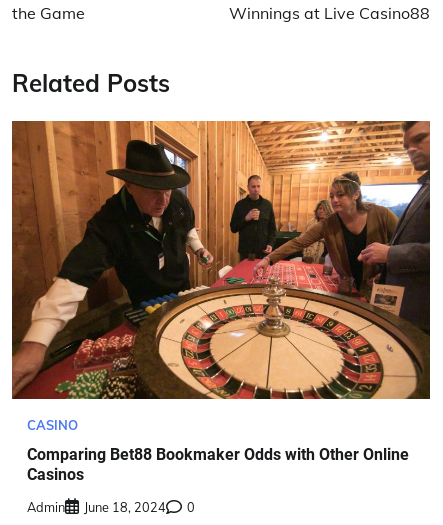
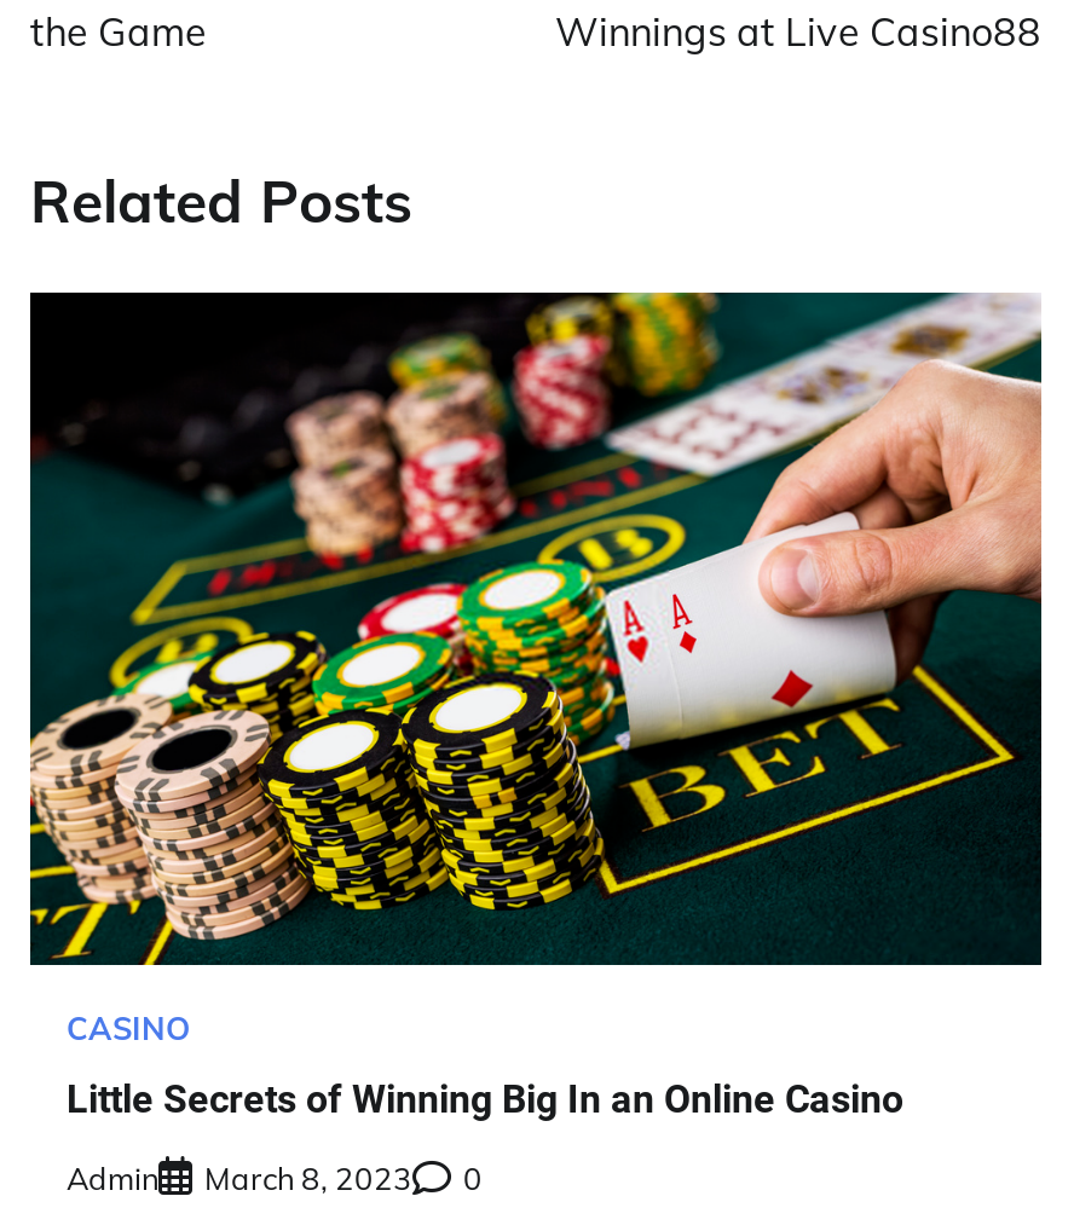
[11,120,431,400] [image] -> [28,290,1044,967] [image]
[27,445,409,484] Comparing Bet88 Bookmaker Odds with Other Online | Casinos -> [67,1076,903,1121] Little Secrets of Winning Big In an Online Casino
[27,499,195,515] Admin June 18, 2024 0 -> [67,1159,483,1197] Admin March 8, 2023 0

